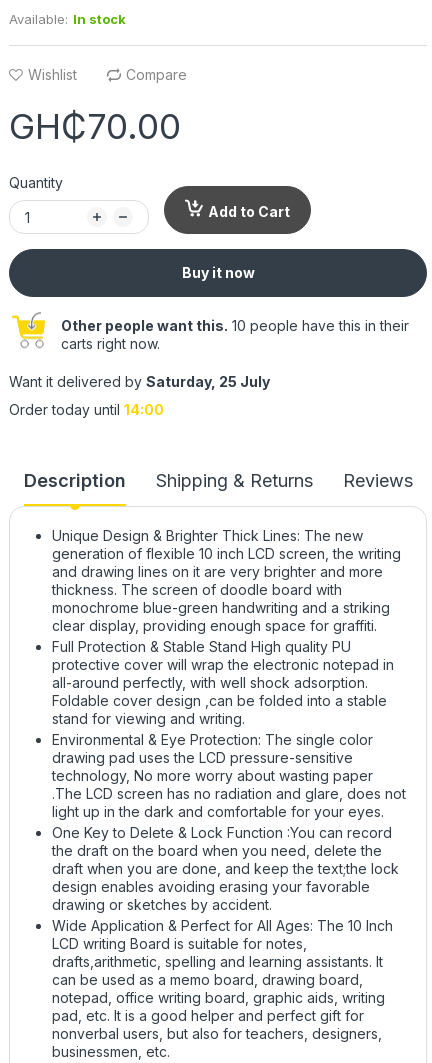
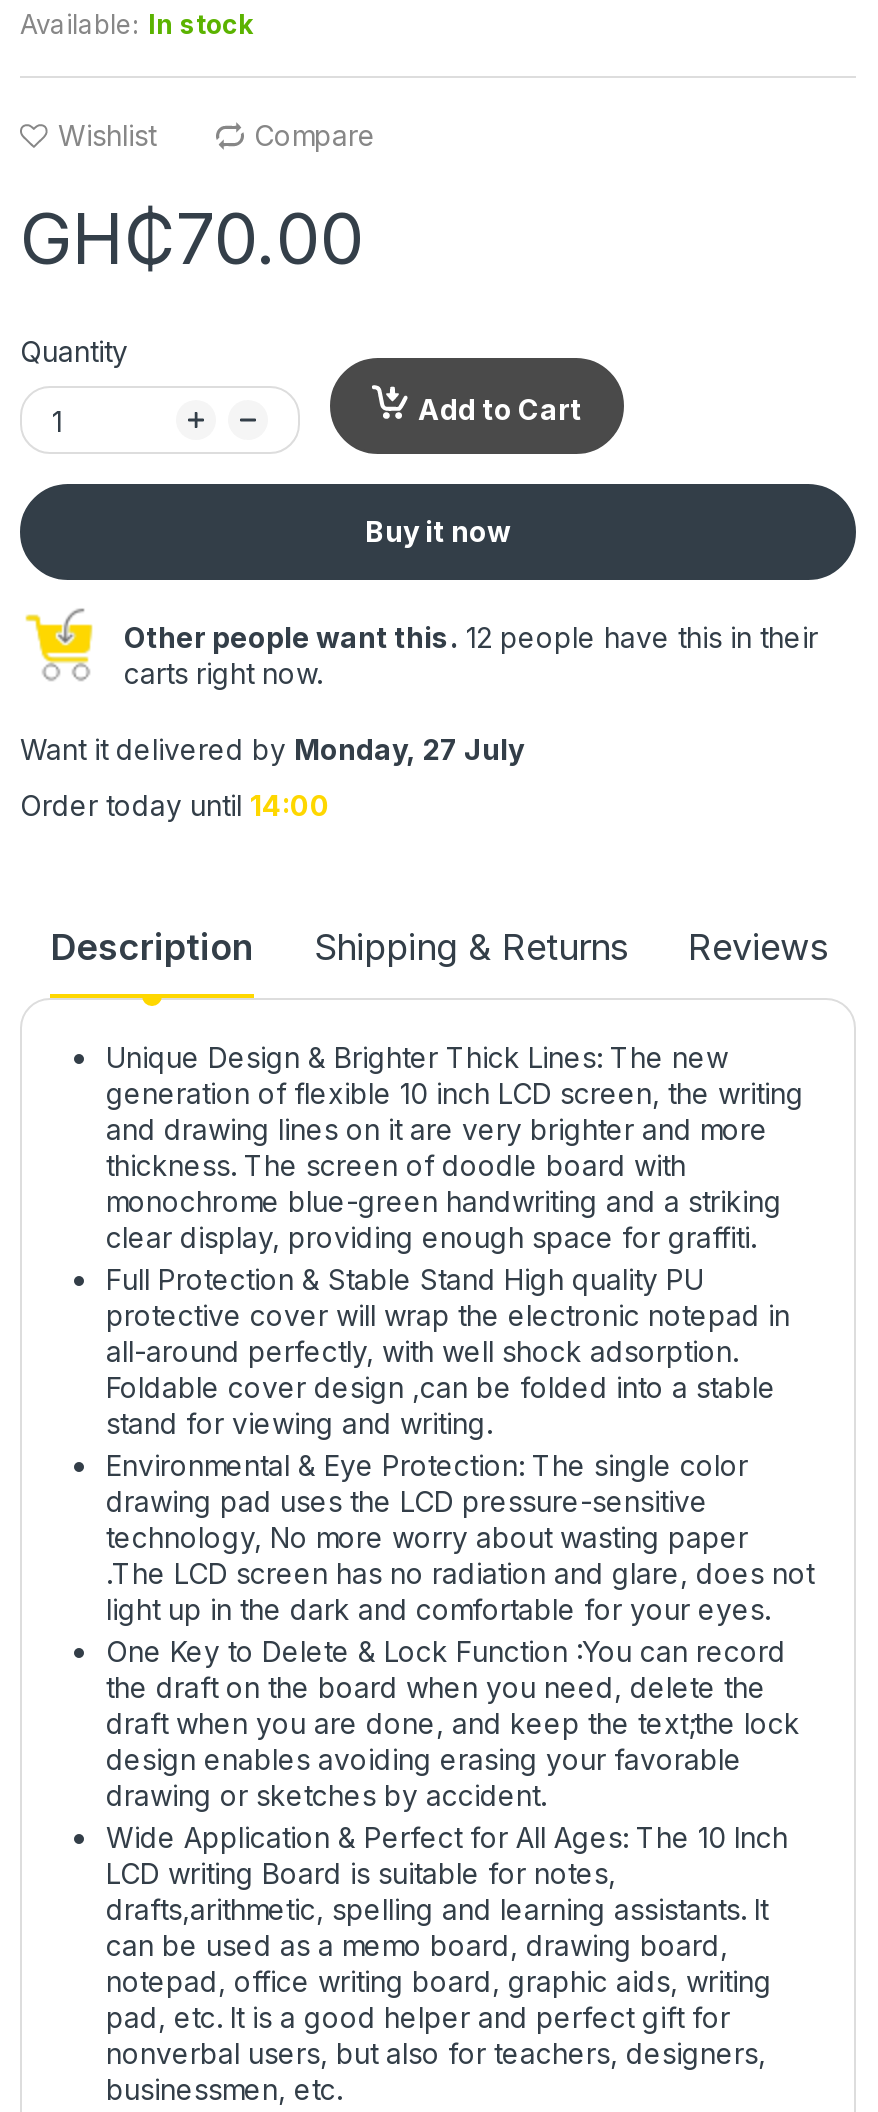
[61,317,409,334] Other people want this. 10 people have this in their -> [124,621,818,655] Other people want this. 12 people have this in their
[9,373,270,390] Want it delivered by Saturday, 25 July -> [20,733,524,767] Want it delivered by Monday, 27 July

